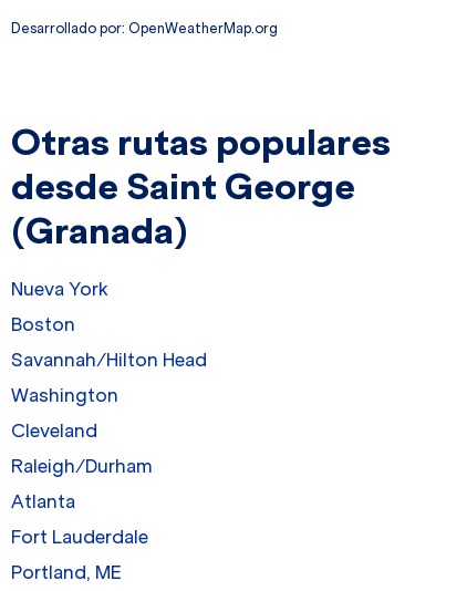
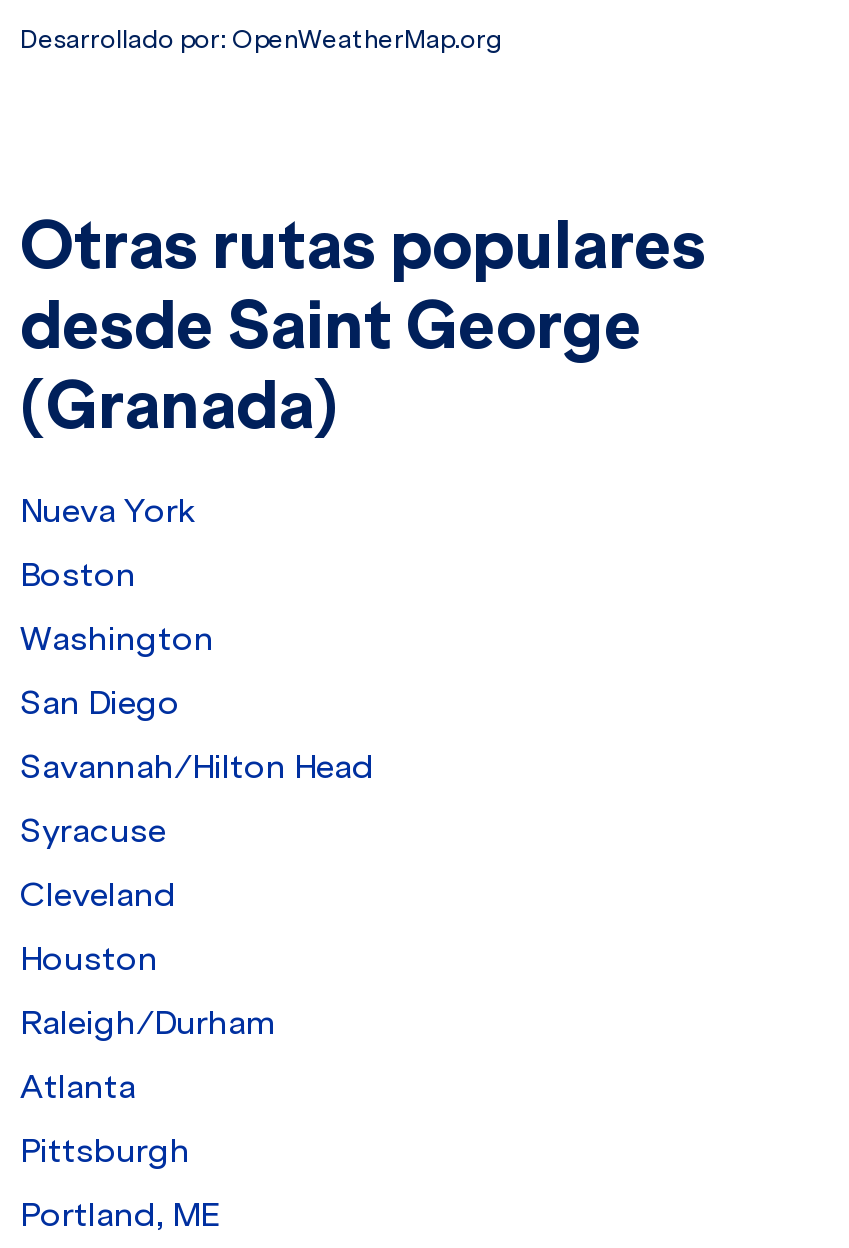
none -> [20,618,214,722] Washington | San Diego
[11,384,118,406] Washington -> [20,810,166,850] Syracuse
none -> [20,938,158,978] Houston
[11,526,148,548] Fort Lauderdale -> [20,1130,190,1170] Pittsburgh

